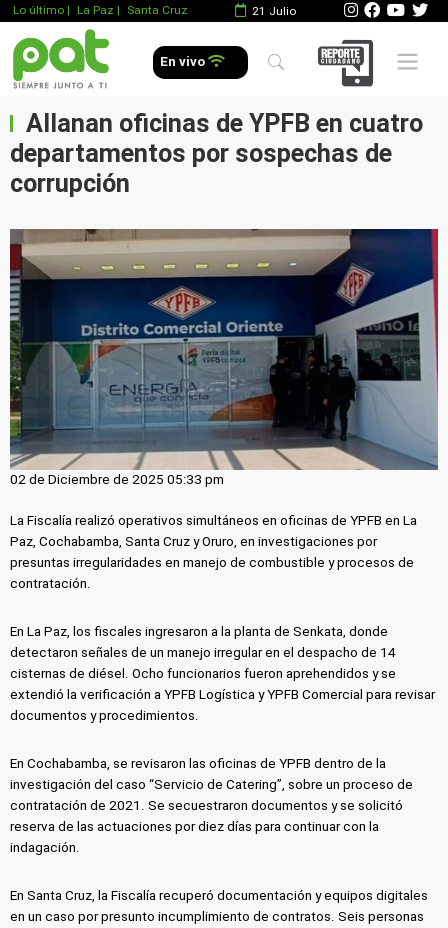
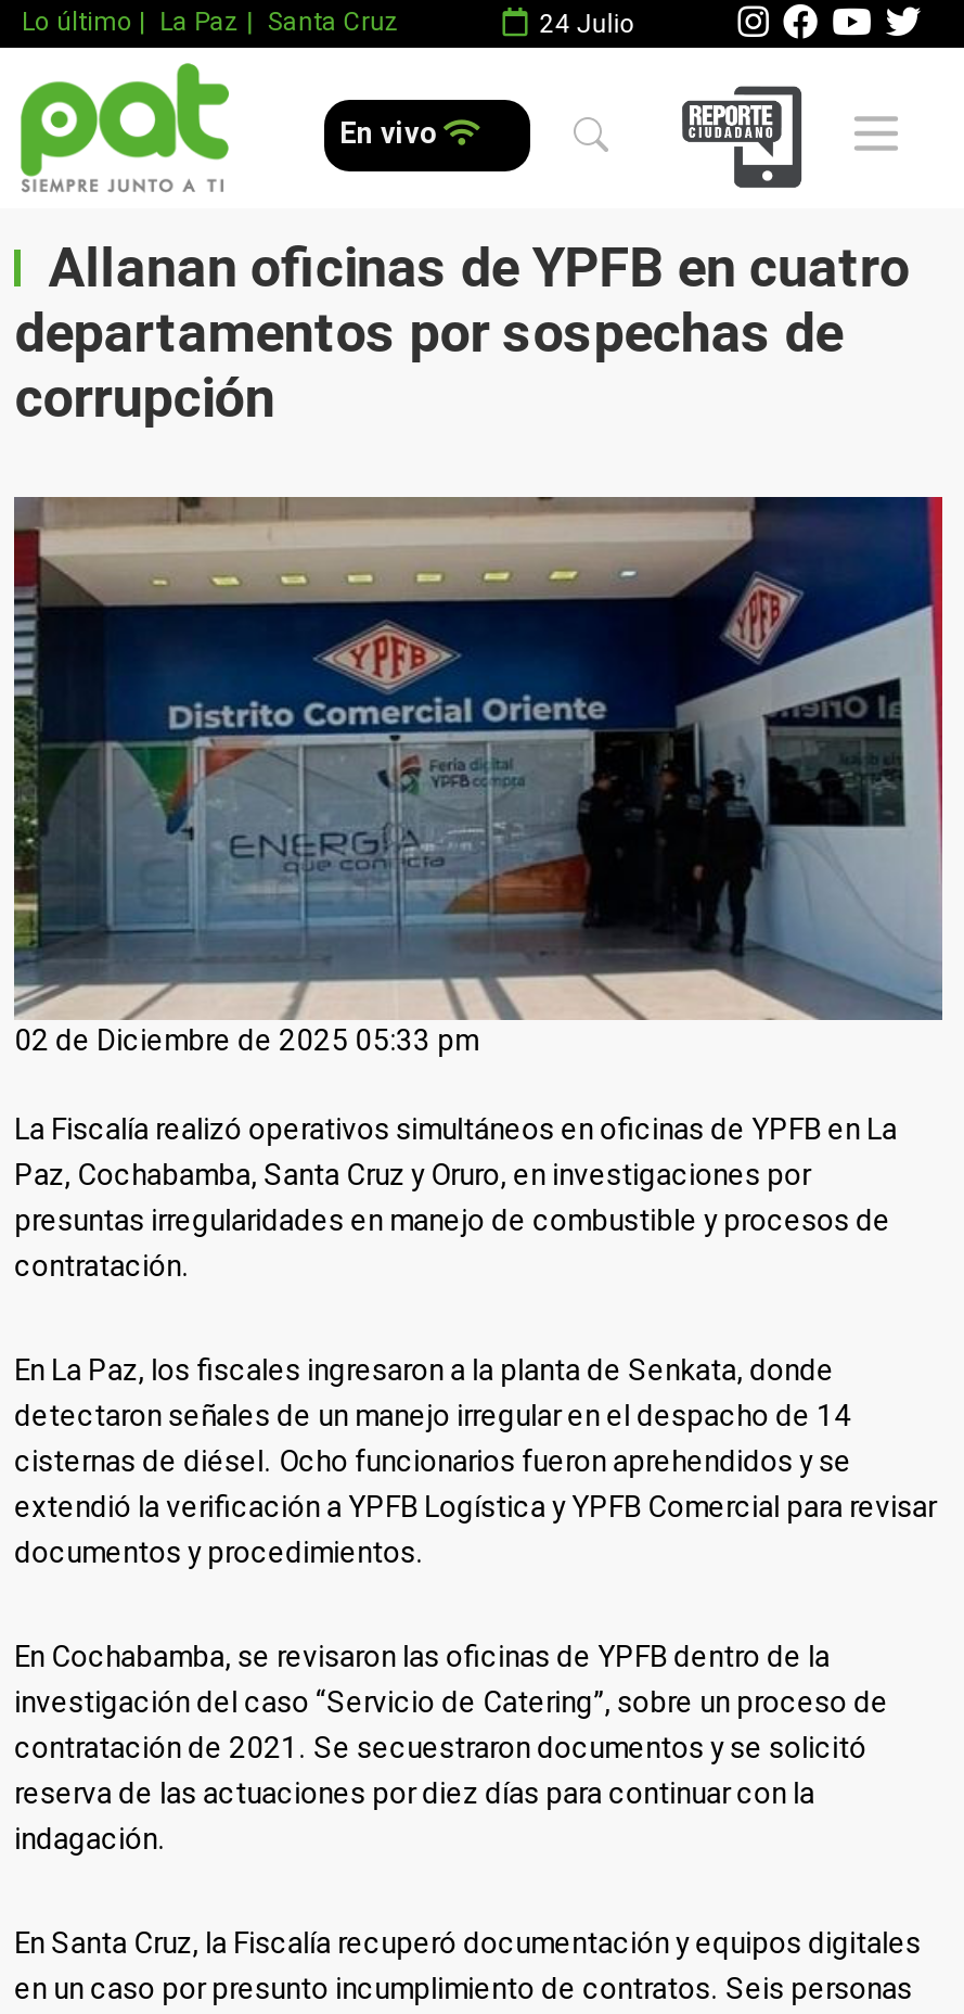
[246,4,296,18] 21 Julio -> [527,9,635,39] 24 Julio

